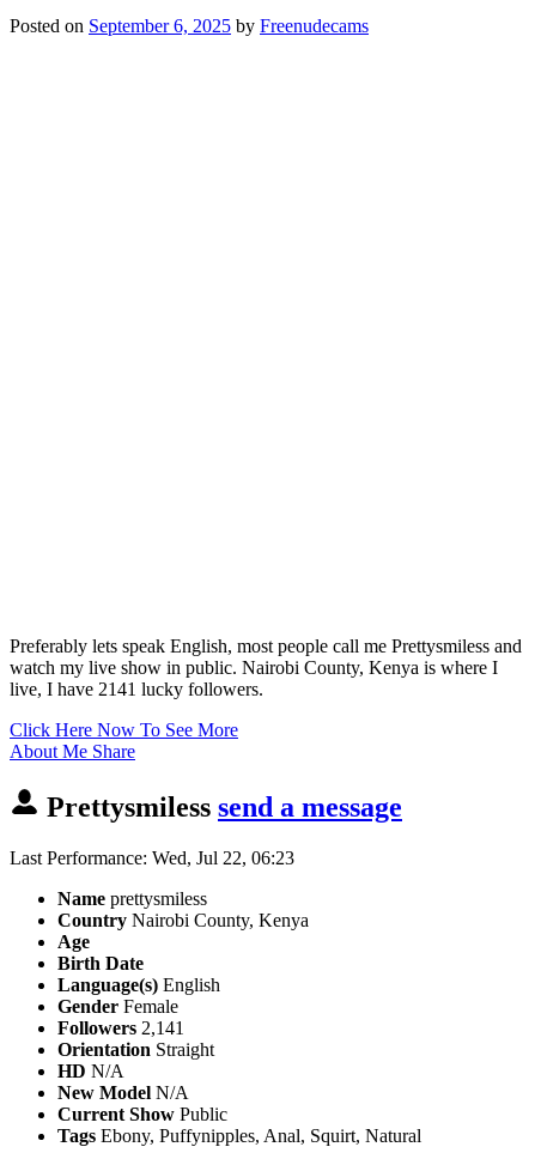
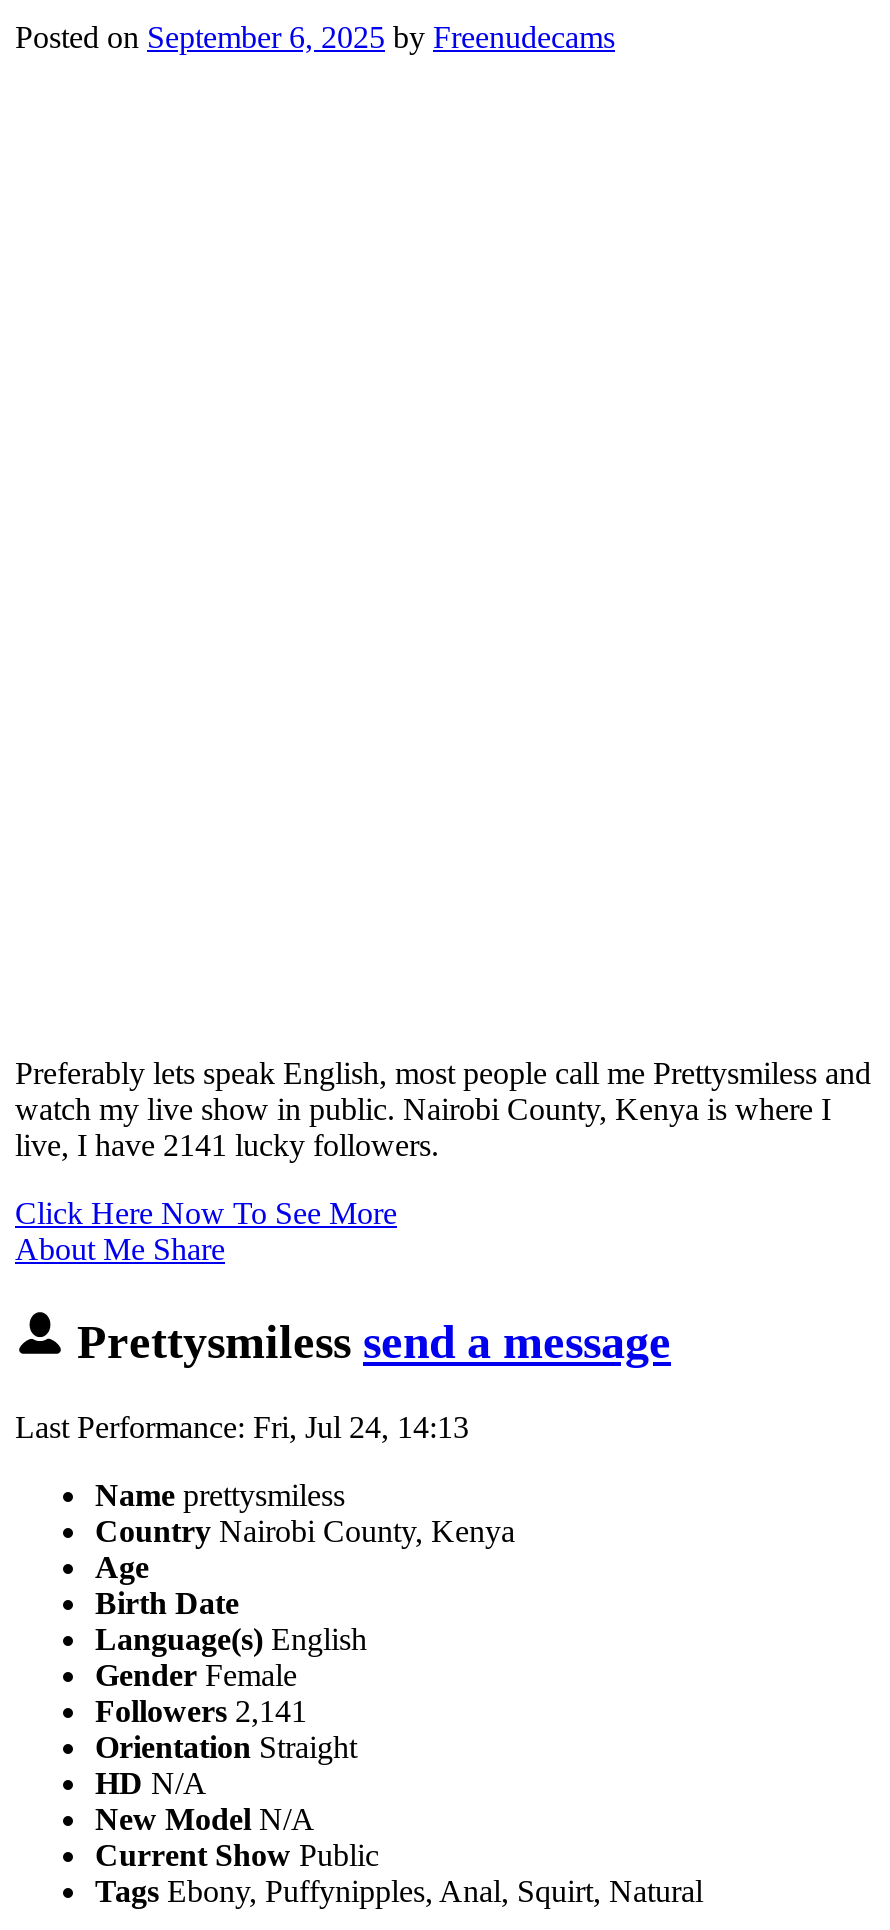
[10,847,294,868] Last Performance: Wed, Jul 22, 06:23 -> [15,1409,469,1443] Last Performance: Fri, Jul 24, 14:13

